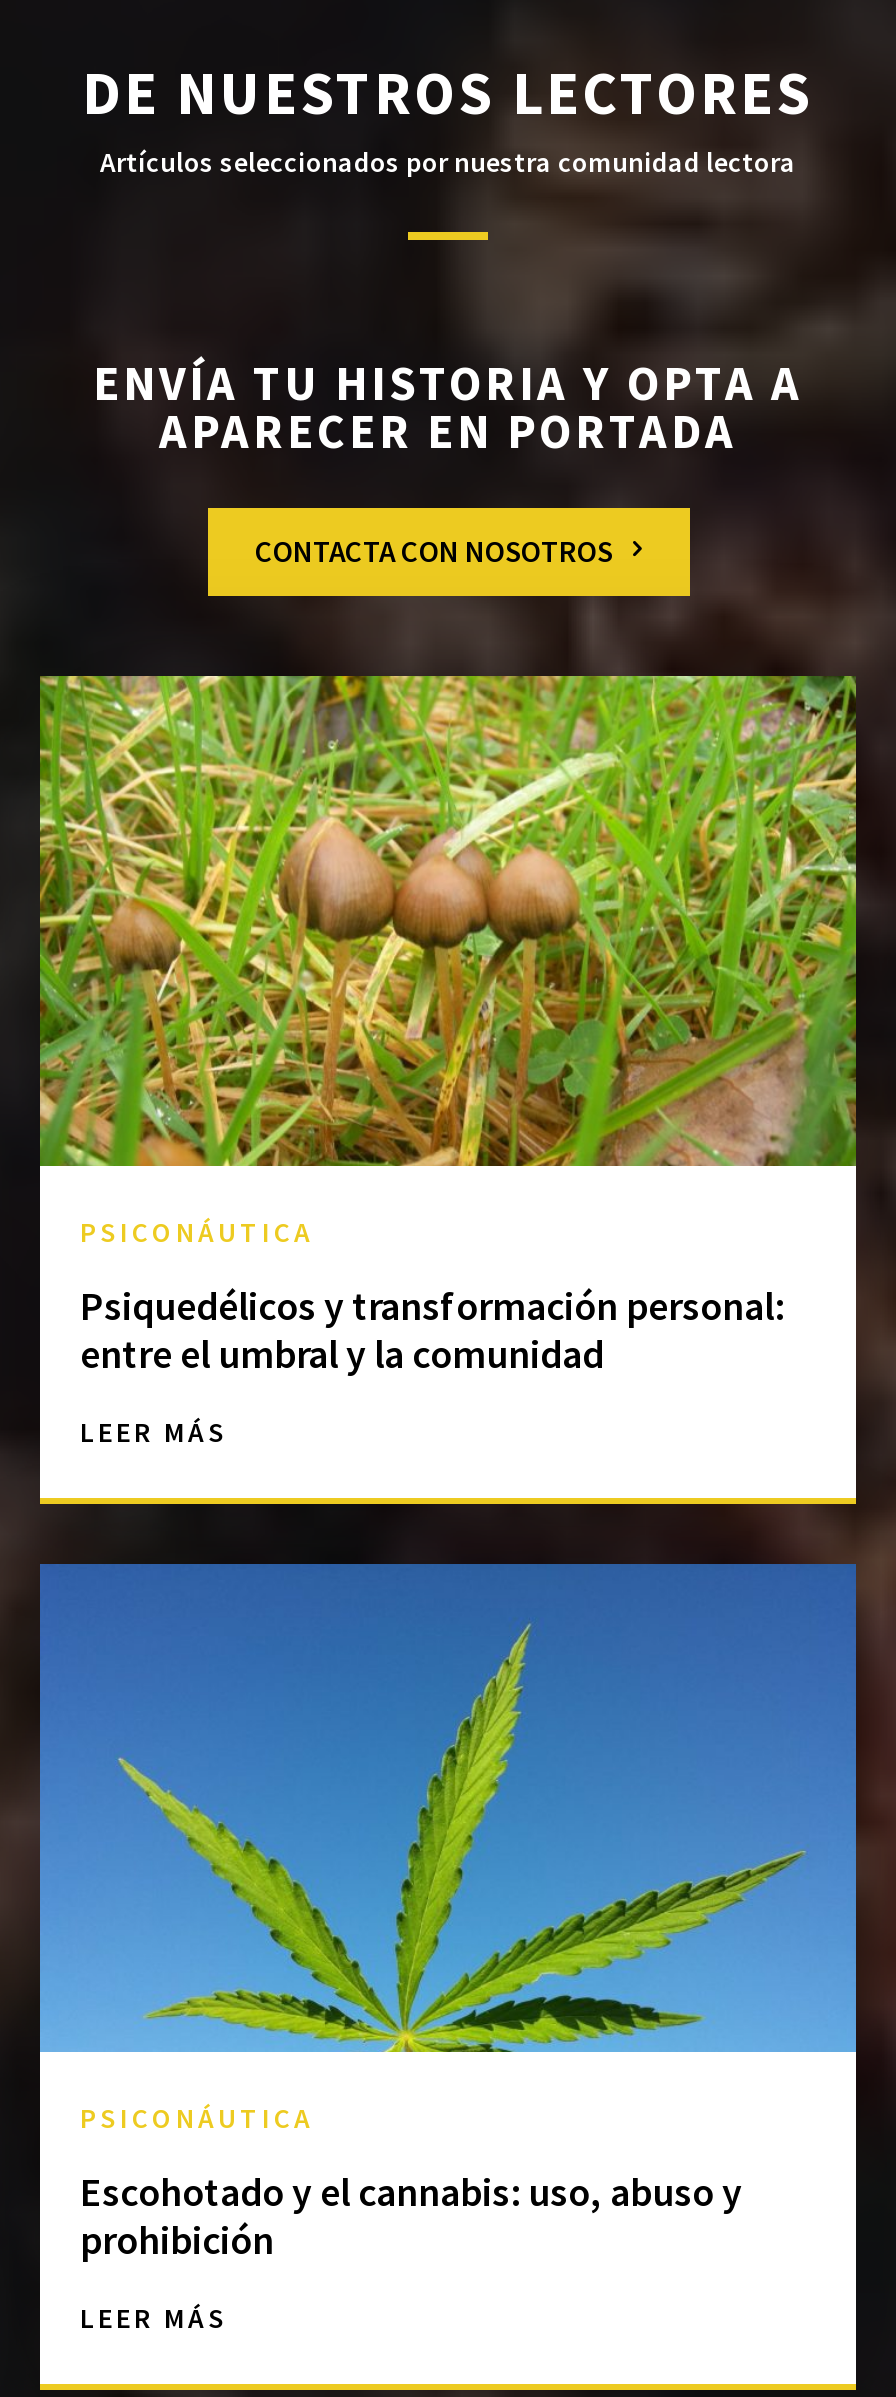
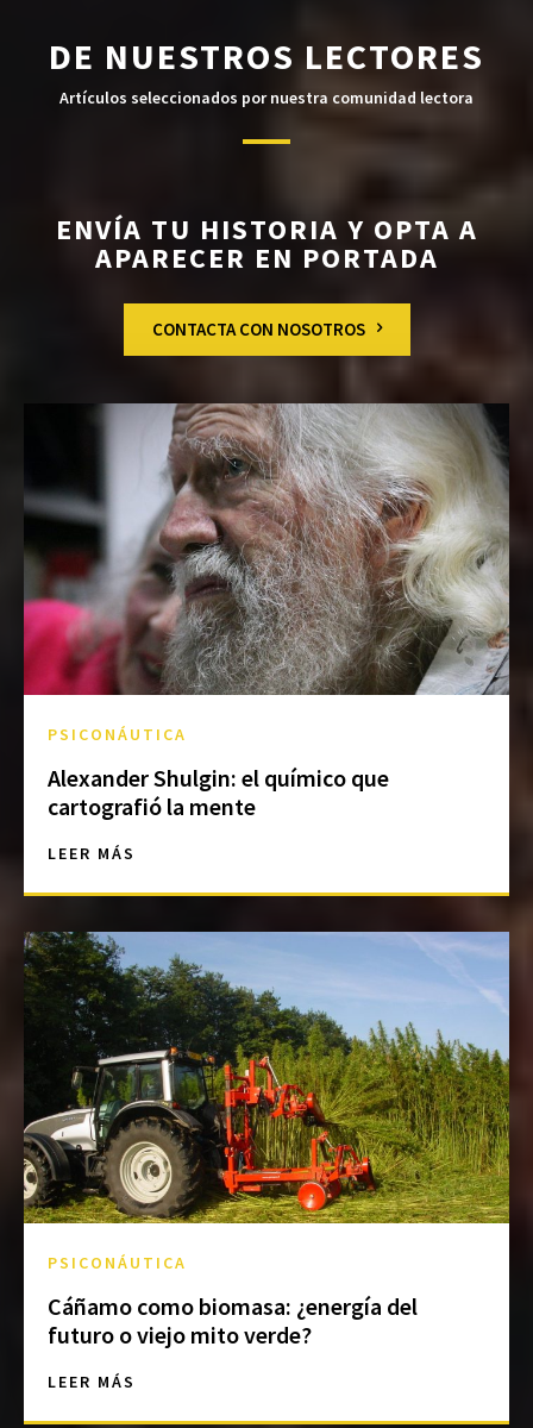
[38,674,858,1168] [image] -> [23,402,510,696] [image]
[80,1280,784,1378] Psiquedélicos y transformación personal: | entre el umbral y la comunidad -> [48,763,389,821] Alexander Shulgin: el químico que | cartografió la mente
[38,1562,858,2054] [image] -> [23,931,510,1225] [image]
[80,2167,742,2265] Escohotado y el cannabis: uso, abuso y | prohibición -> [48,1291,418,1349] Cáñamo como biomasa: ¿energía del | futuro o viejo mito verde?

